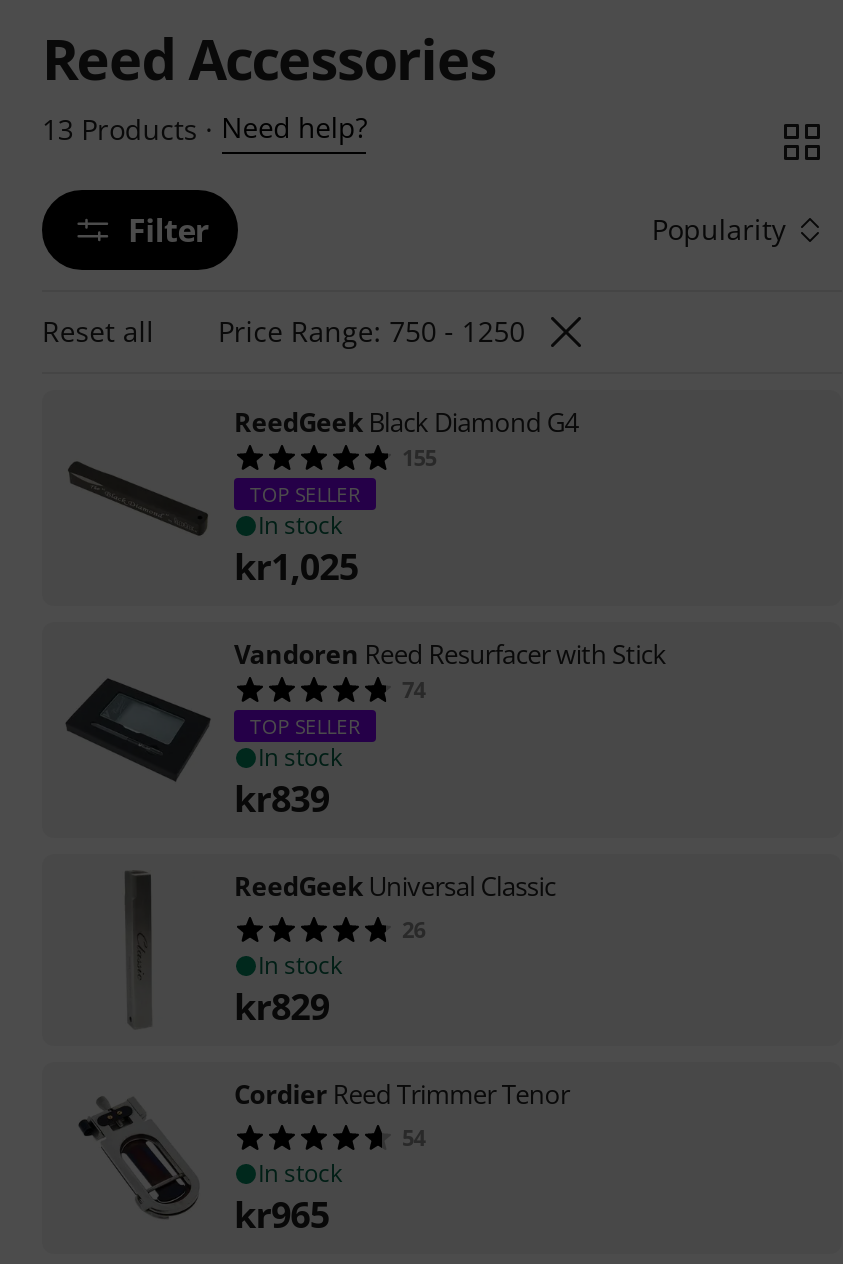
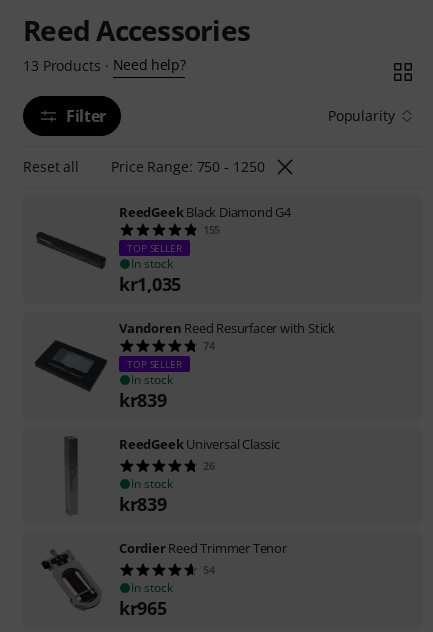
[234,542,358,590] kr1,025 -> [119,272,181,296] kr1,035
[234,982,329,1030] kr829 -> [119,492,167,516] kr839

